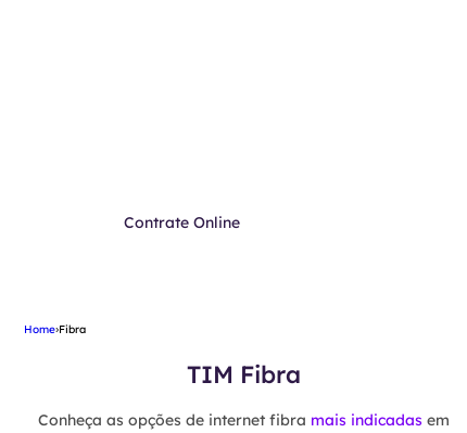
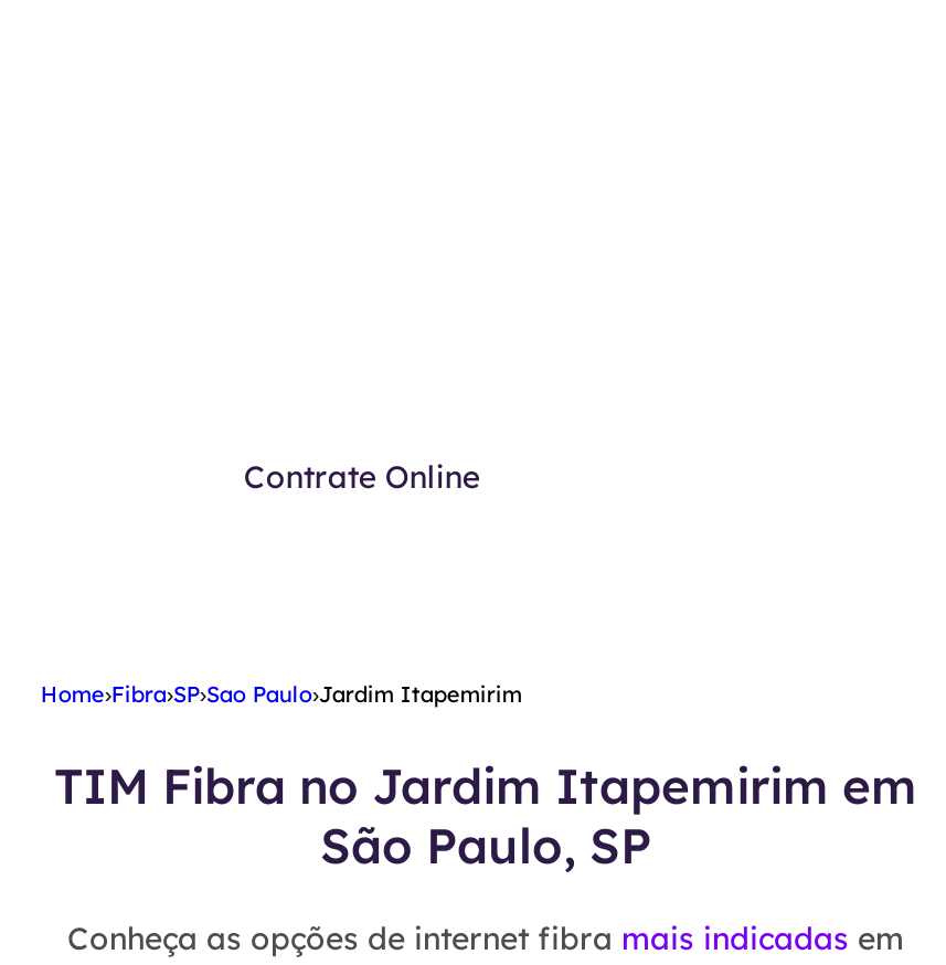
[24,322,86,336] Home›Fibra -> [41,680,522,709] Home›Fibra›SP›Sao Paulo›Jardim Itapemirim
[186,359,300,389] TIM Fibra -> [54,755,917,876] TIM Fibra no Jardim Itapemirim em | São Paulo, SP

